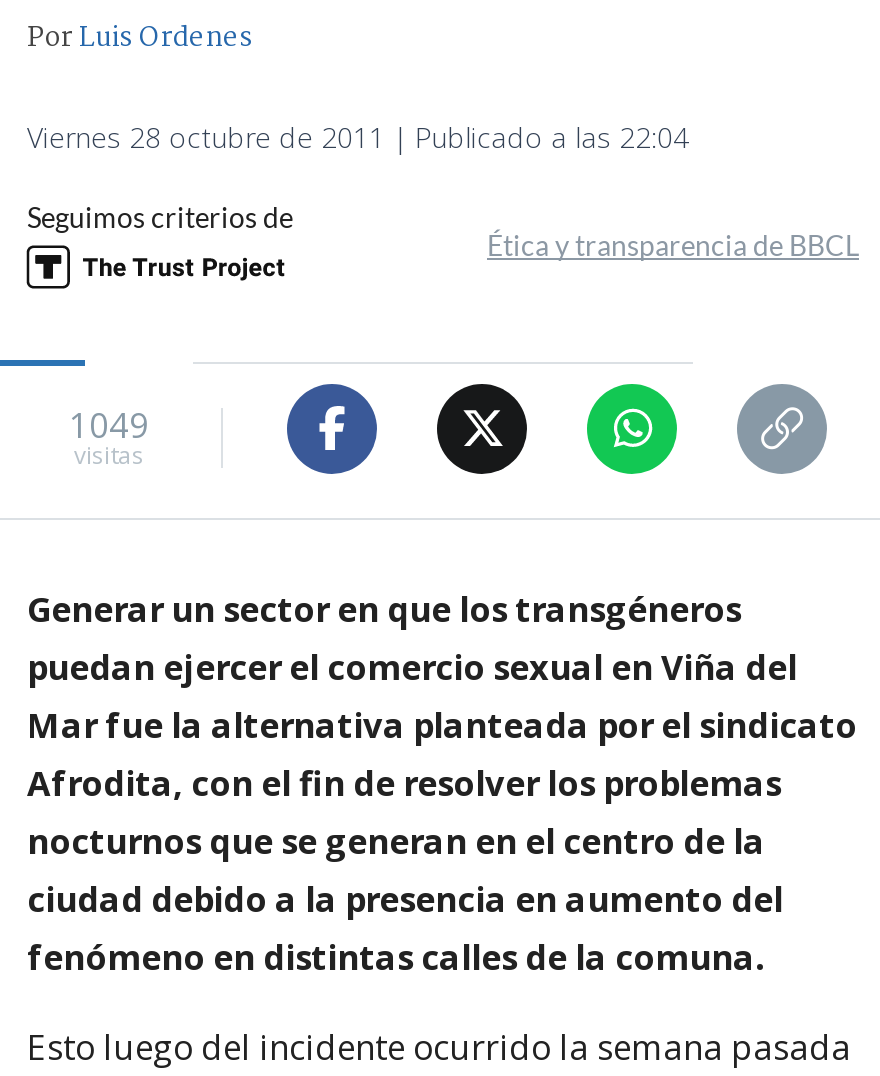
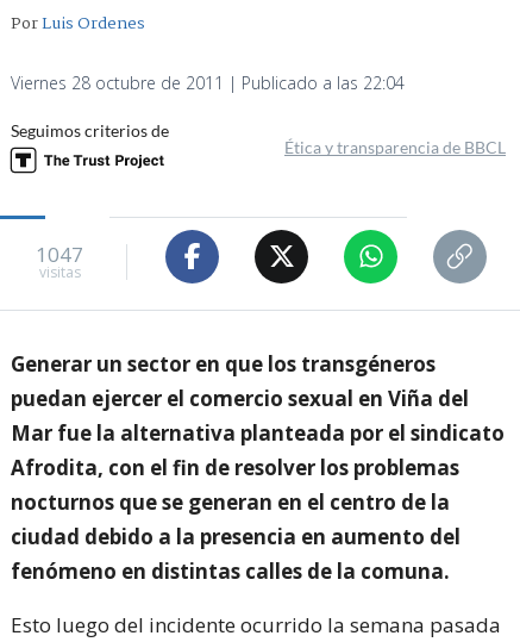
[69,403,149,449] 1049 -> [36,241,83,268] 1047

